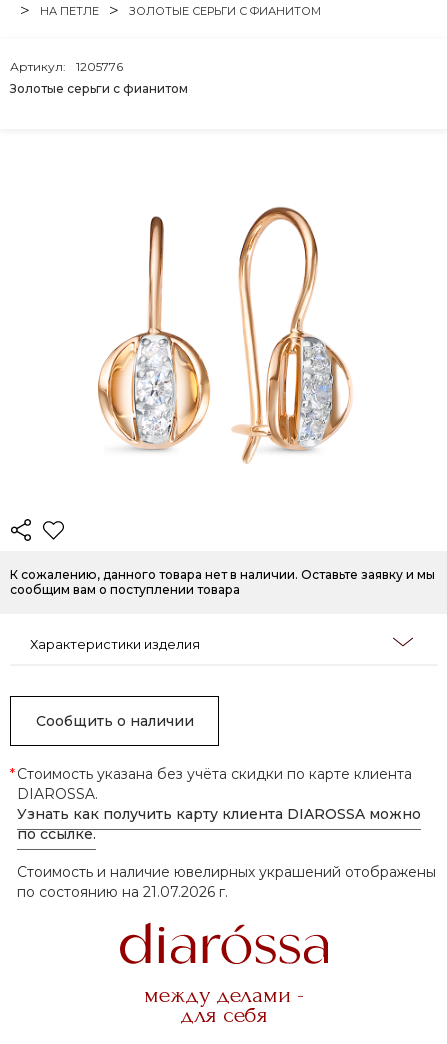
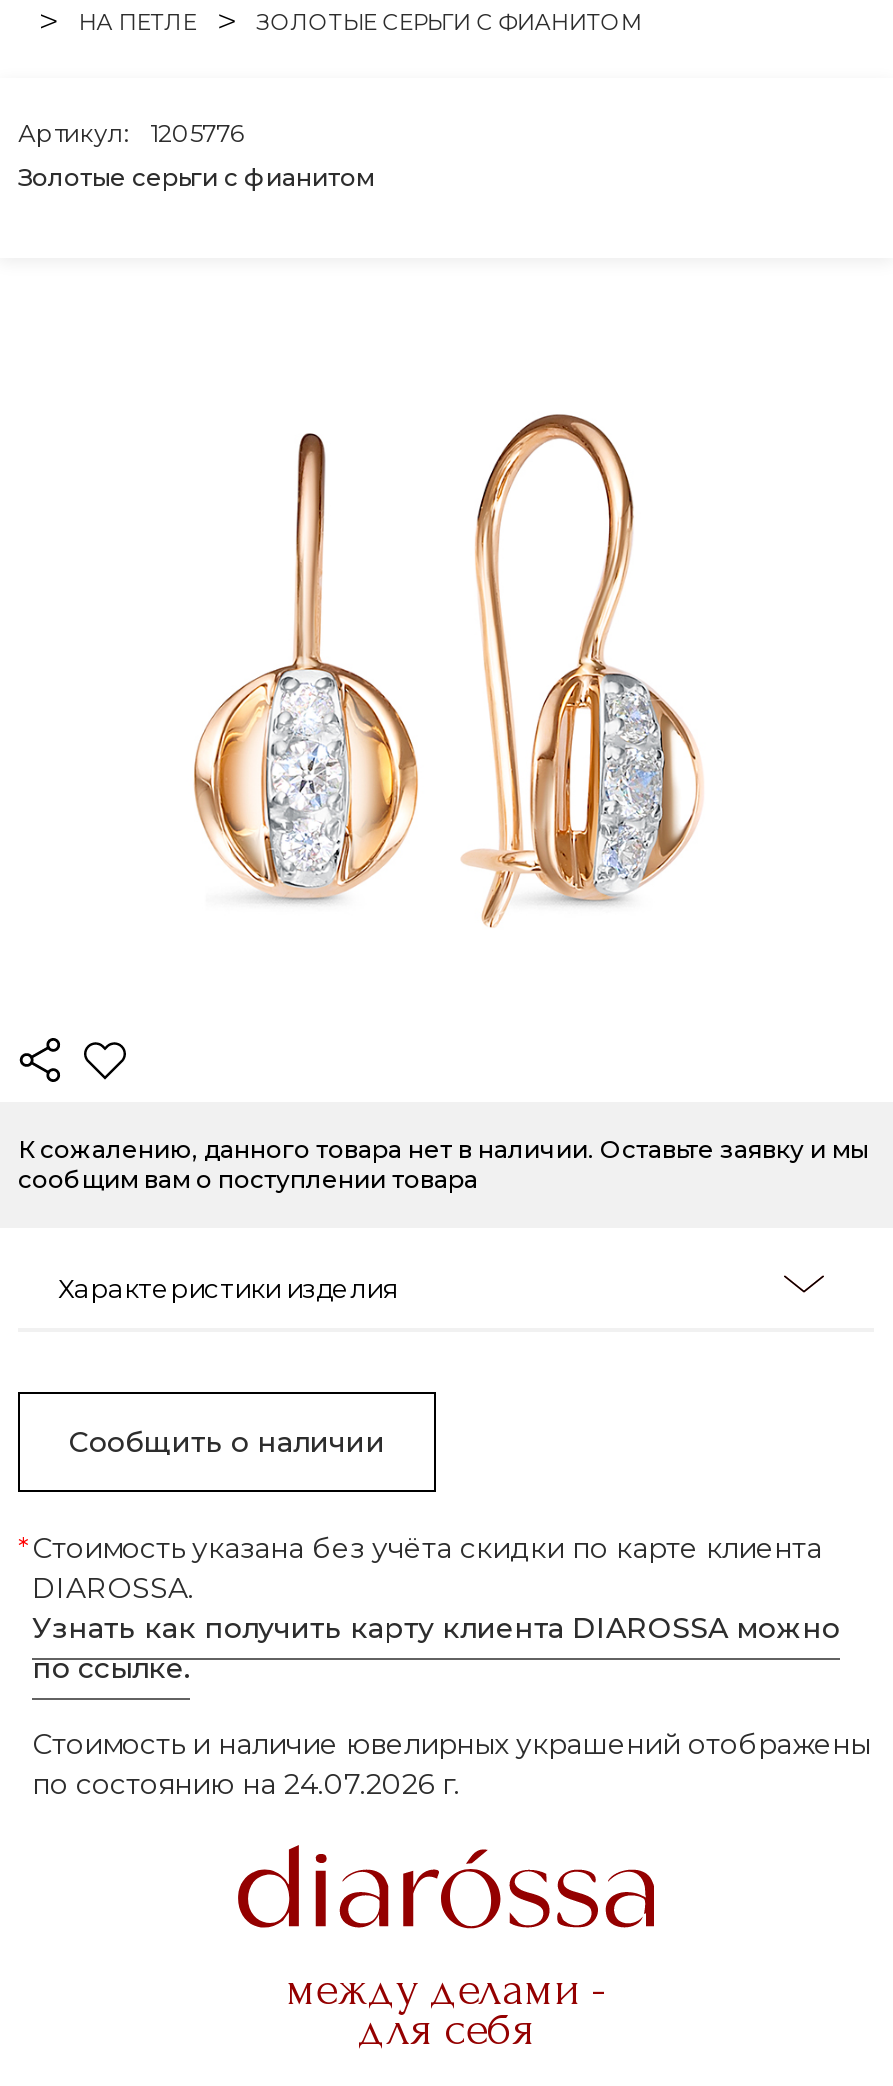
[17,883,228,901] по состоянию на 21.07.2026 г. -> [32,1767,460,1803] по состоянию на 24.07.2026 г.

